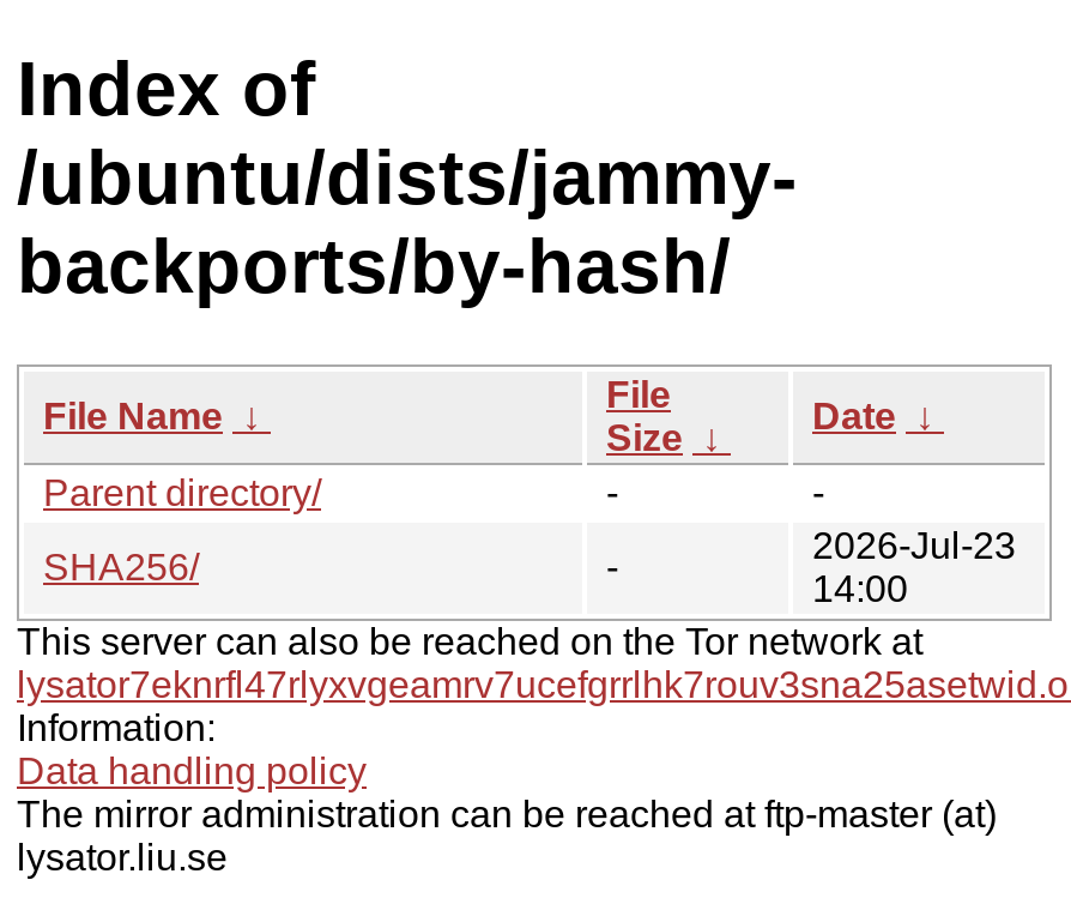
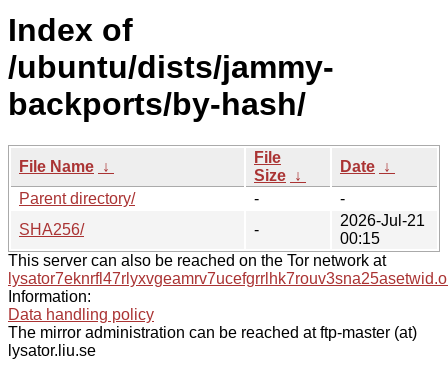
[812,525,1016,609] 2026-Jul-23 | 14:00 -> [340,212,425,247] 2026-Jul-21 | 00:15

